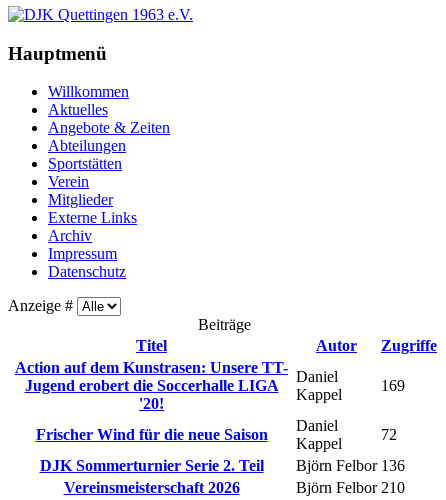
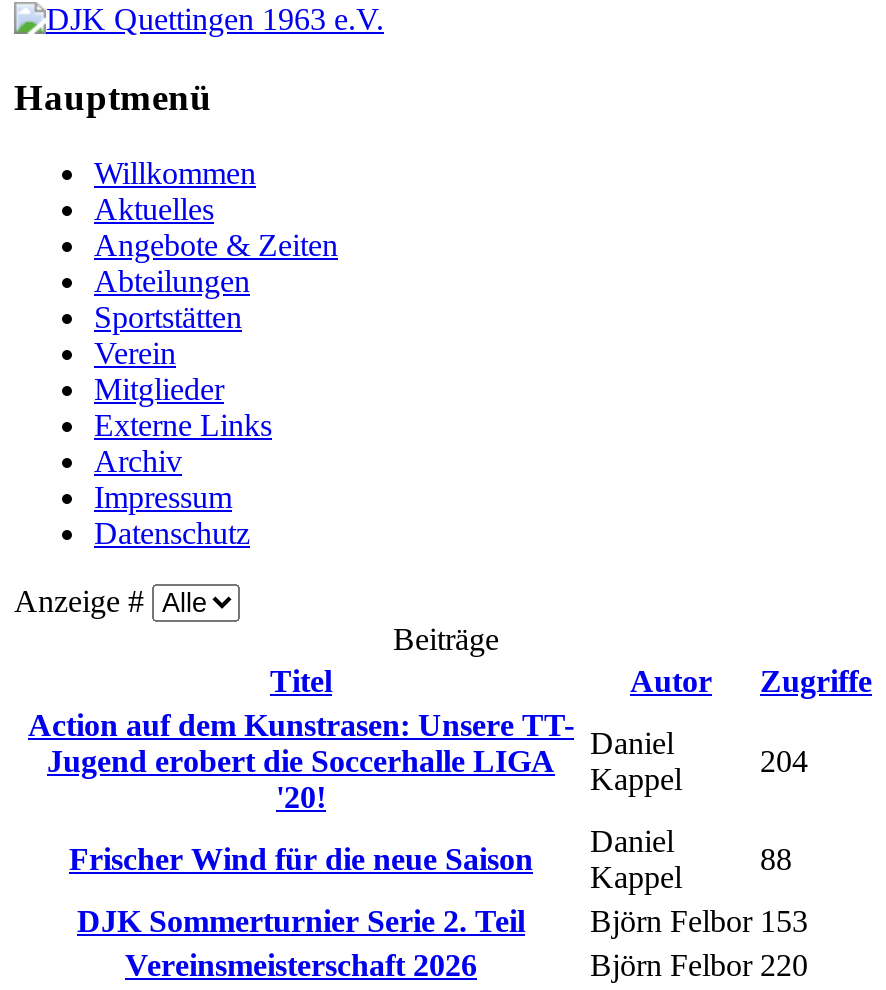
[381,377,405,394] 169 -> [760,745,808,779] 204
[381,426,397,443] 72 -> [760,843,792,877] 88
[39,457,405,474] DJK Sommerturnier Serie 2. Teil Björn Felbor 136 -> [77,905,808,939] DJK Sommerturnier Serie 2. Teil Björn Felbor 153
[296,479,405,496] Björn Felbor 210 -> [590,949,808,983] Björn Felbor 220

